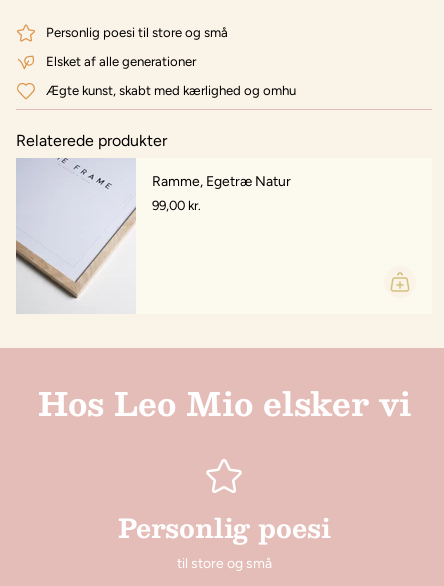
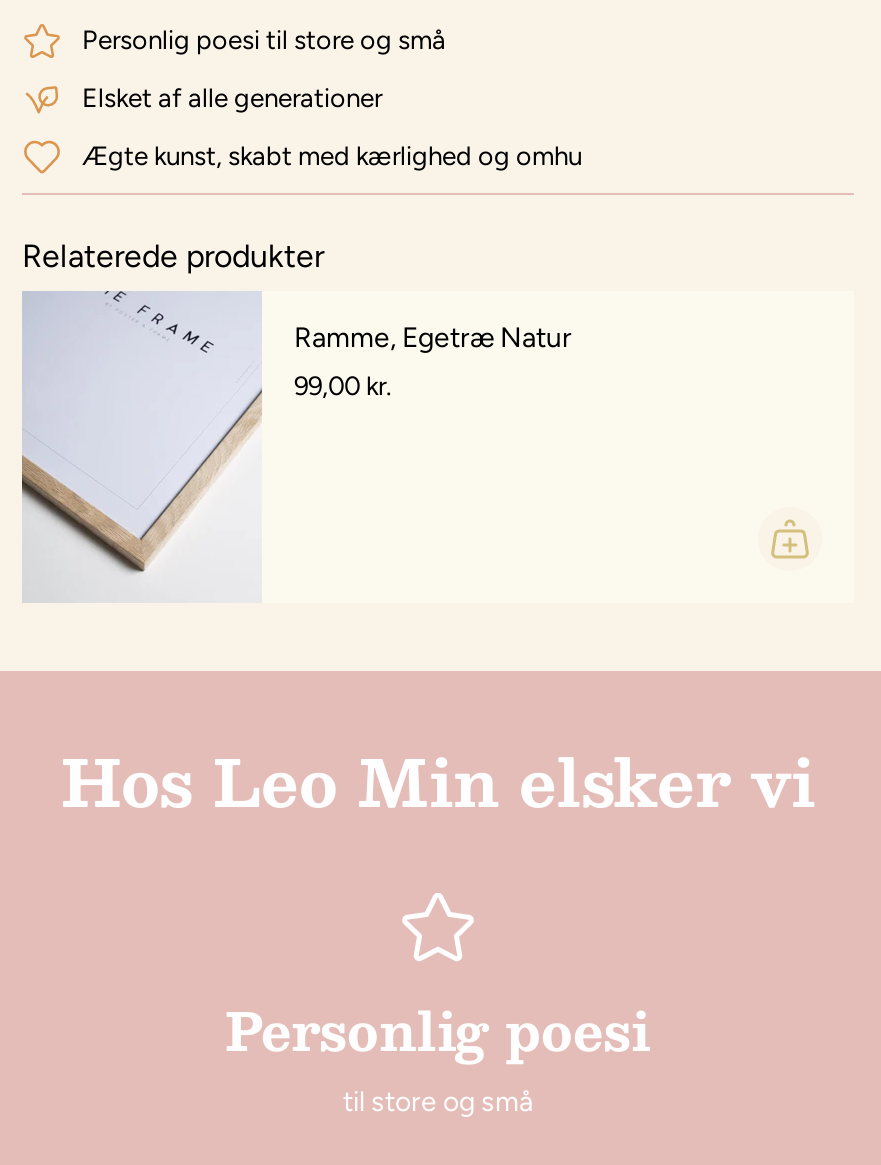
[37,376,410,430] Hos Leo Mio elsker vi -> [61,727,815,835] Hos Leo Min elsker vi

